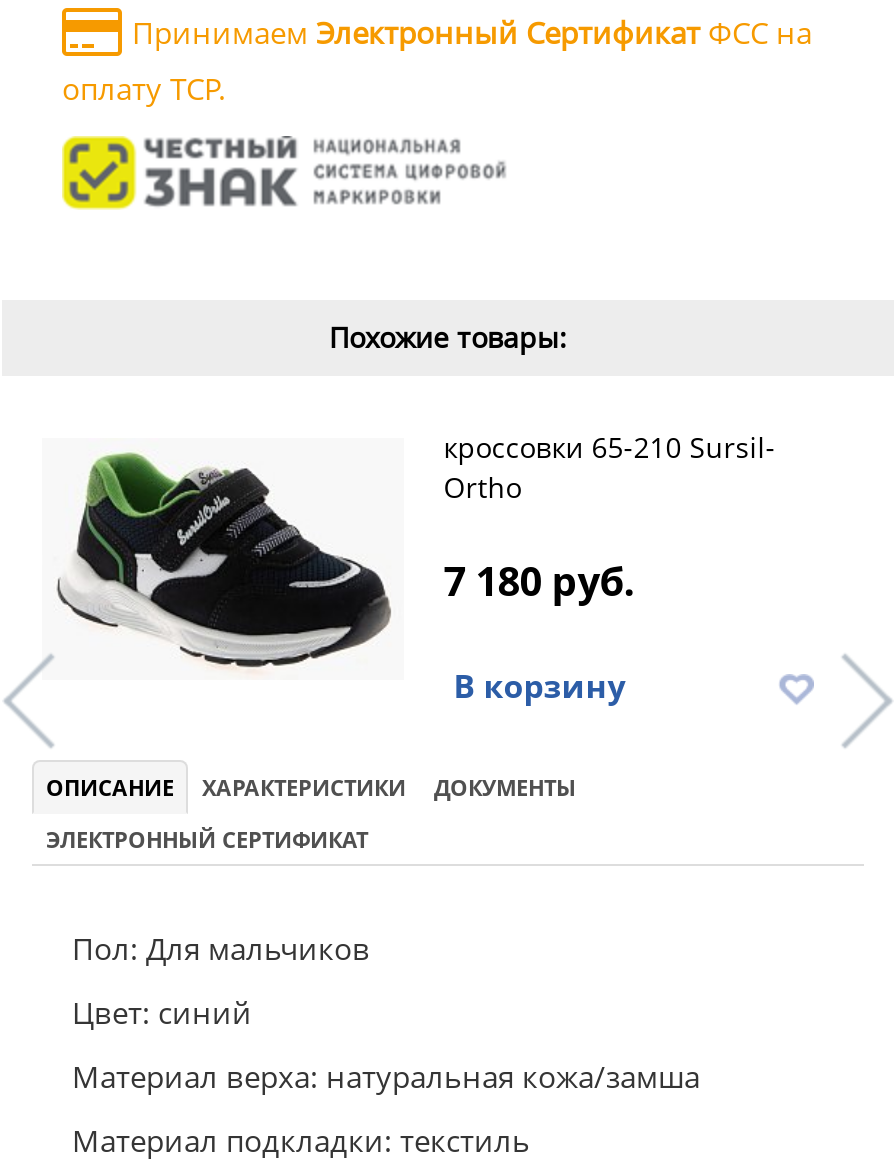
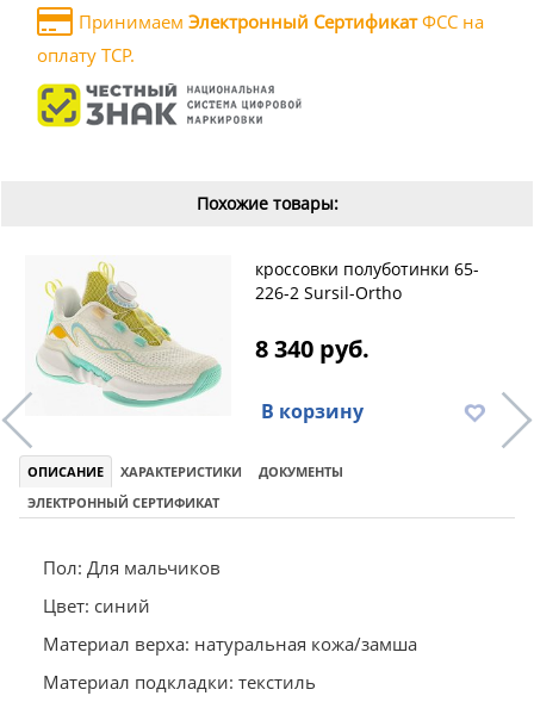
[56,429,775,678] [image] | кроссовки 65-210 Sursil- | Ortho -> [35,258,480,409] [image] | кроссовки полуботинки 65- | 226-2 Sursil-Ortho
[443,555,635,609] 7 180 руб. -> [256,333,370,365] 8 340 руб.

